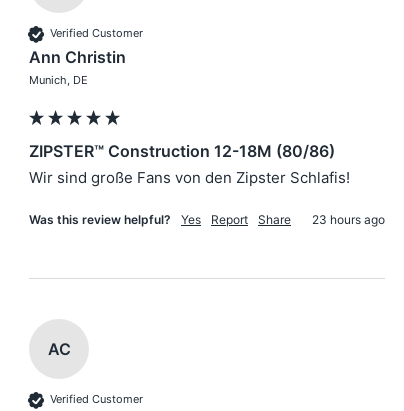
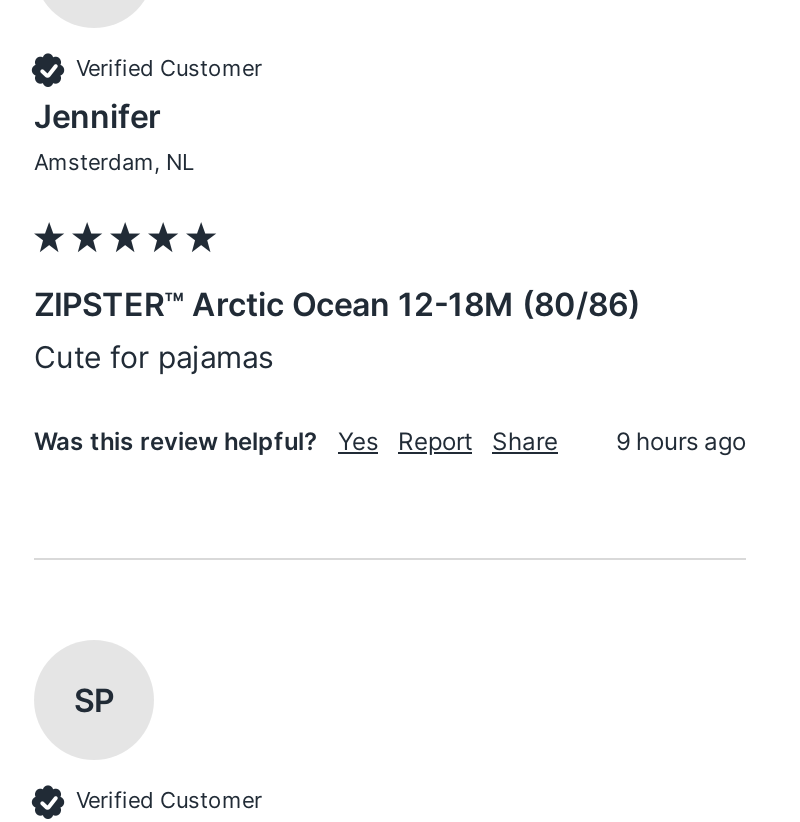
[29,47,126,87] Ann Christin | Munich, DE -> [34,94,194,174] Jennifer | Amsterdam, NL
[29,141,354,187] ZIPSTER™ Construction 12-18M (80/86) | Wir sind große Fans von den Zipster Schlafis! -> [34,282,640,374] ZIPSTER™ Arctic Ocean 12-18M (80/86) | Cute for pajamas
[29,212,385,227] Was this review helpful? Yes Report Share 23 hours ago -> [34,424,746,454] Was this review helpful? Yes Report Share 9 hours ago
[47,339,70,359] AC -> [74,678,114,718] SP

